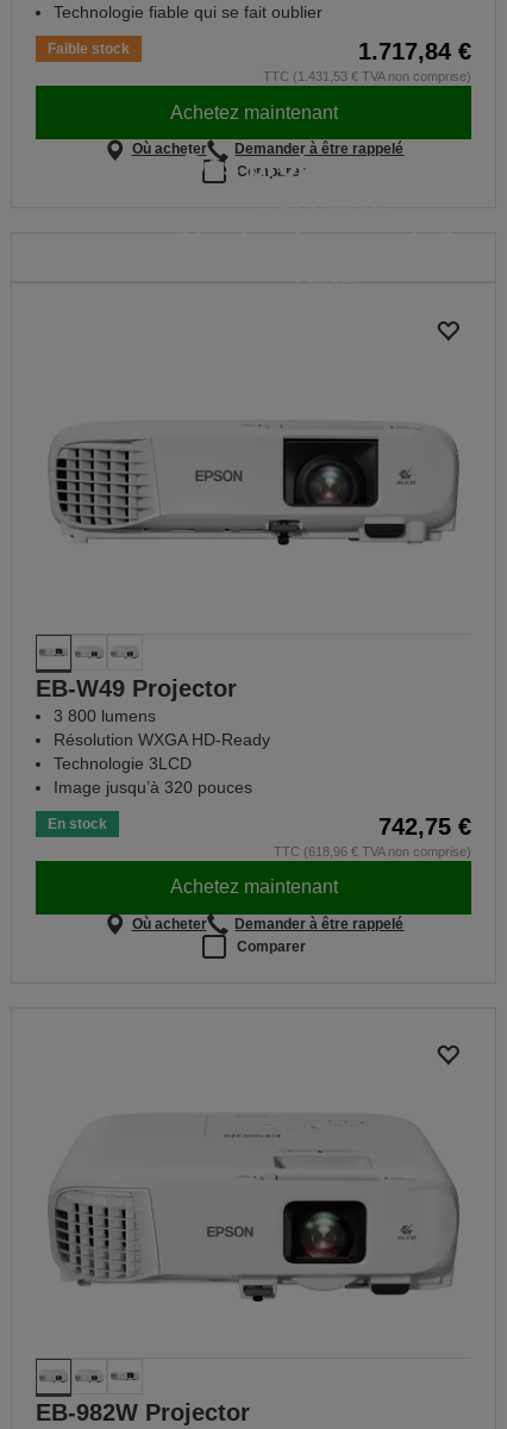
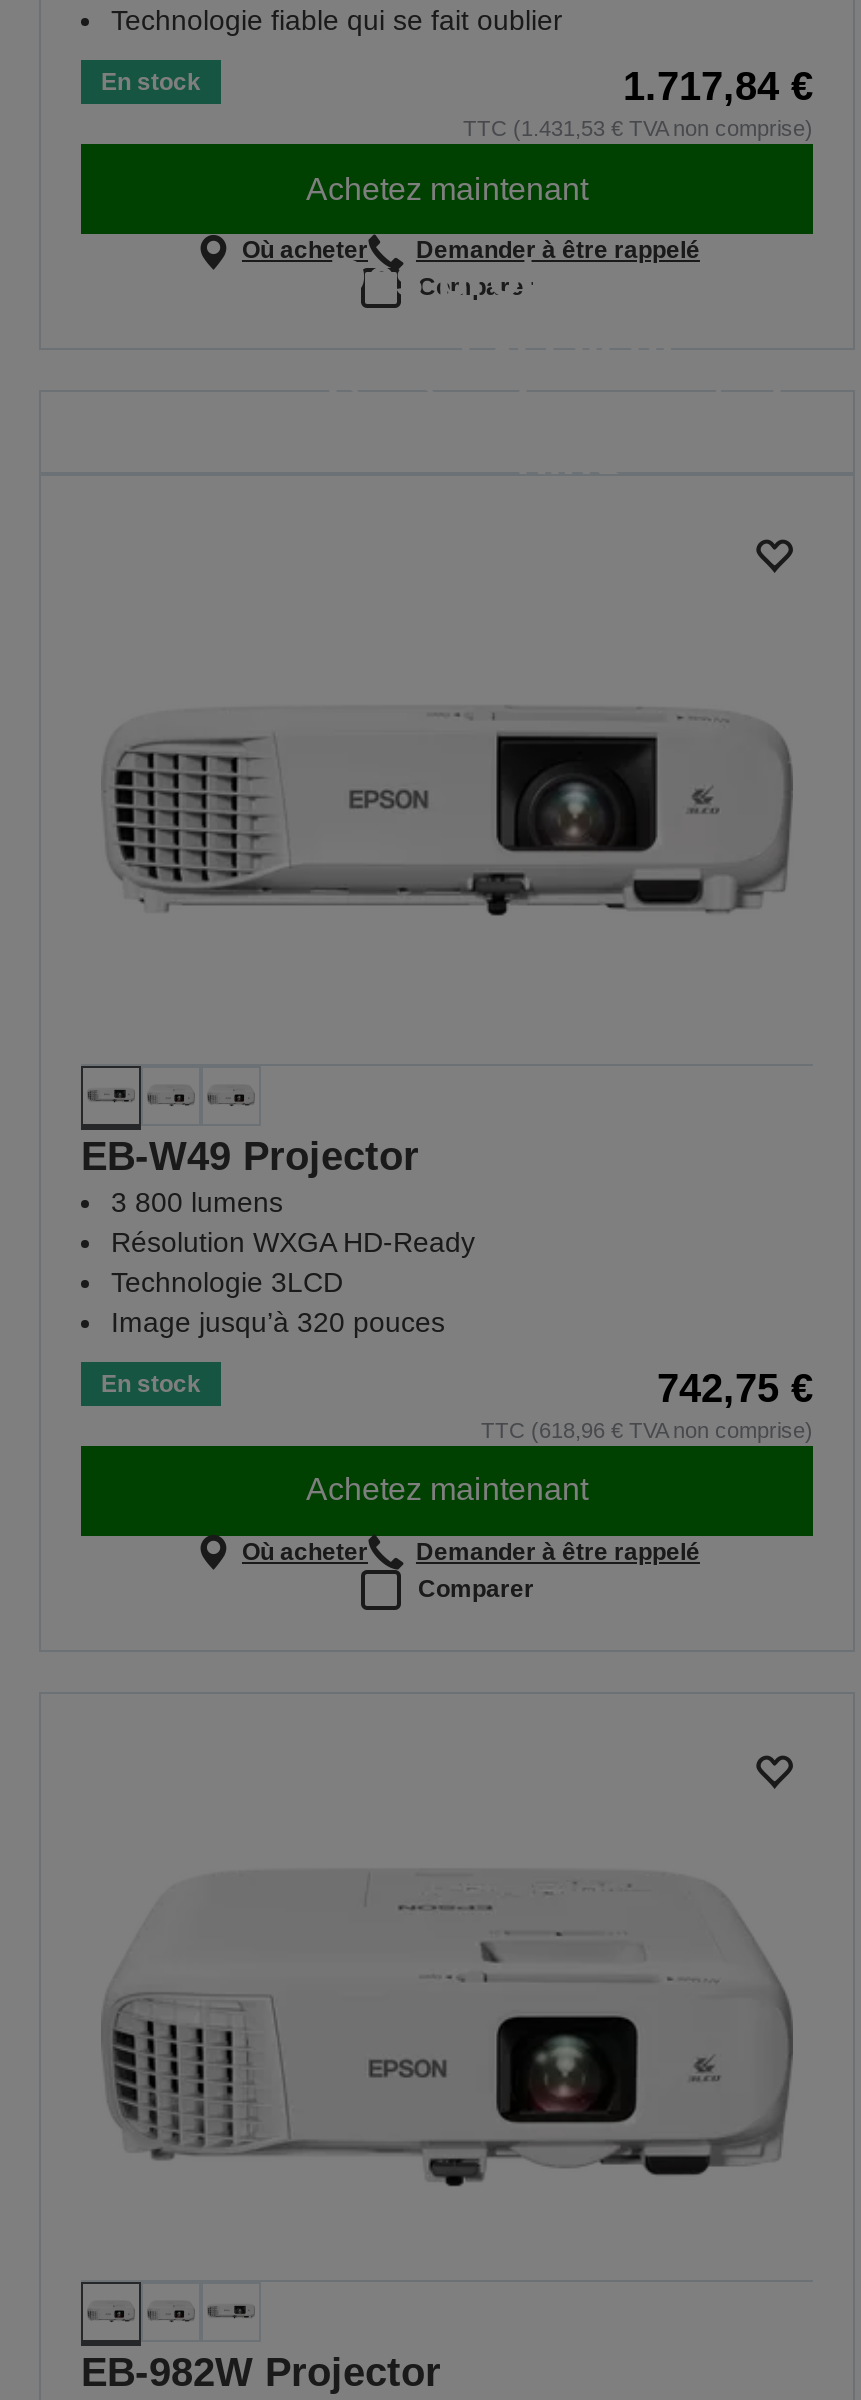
[48,41,130,58] Faible stock -> [101,69,201,97] En stock

